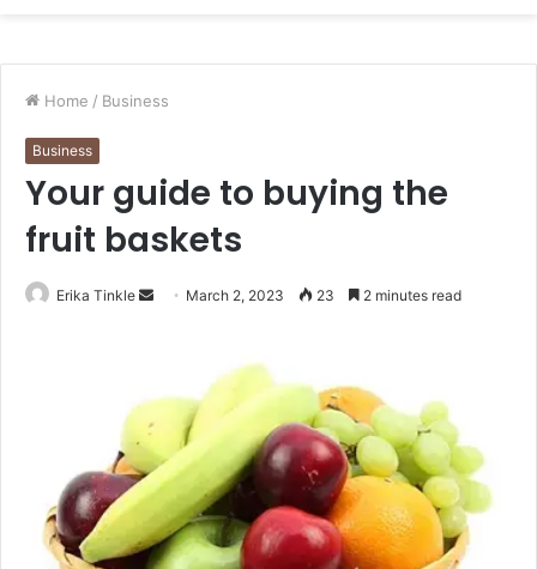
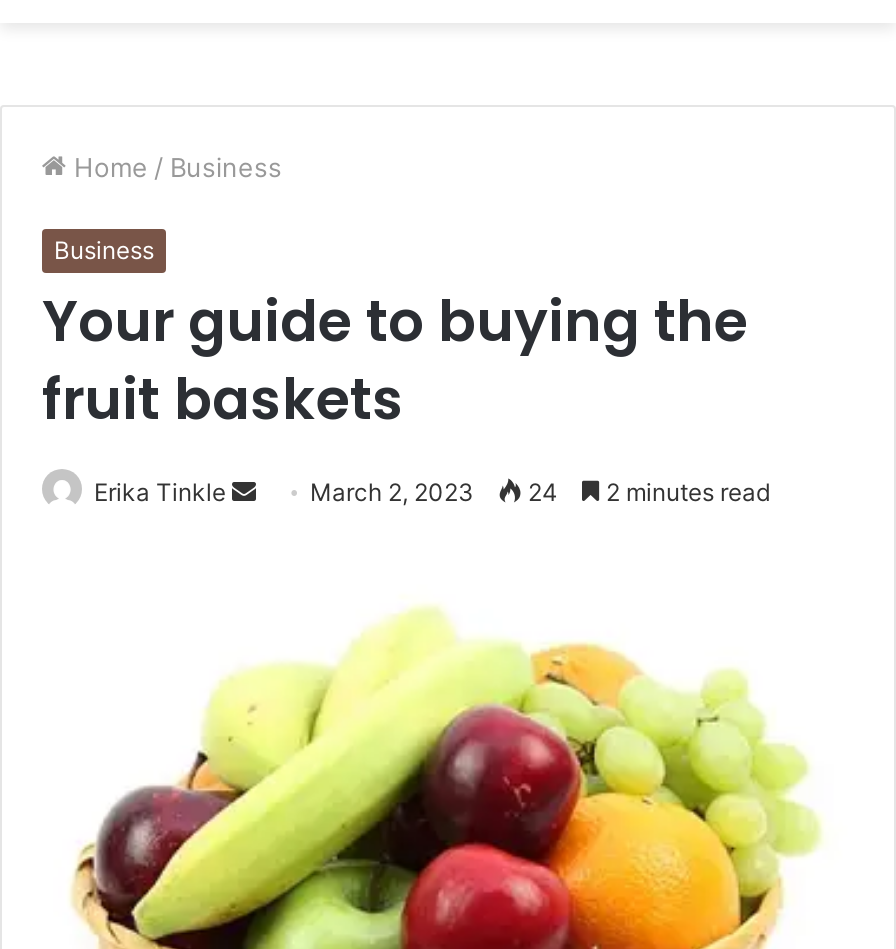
[313,287,334,305] 23 -> [522,477,558,507] 24

